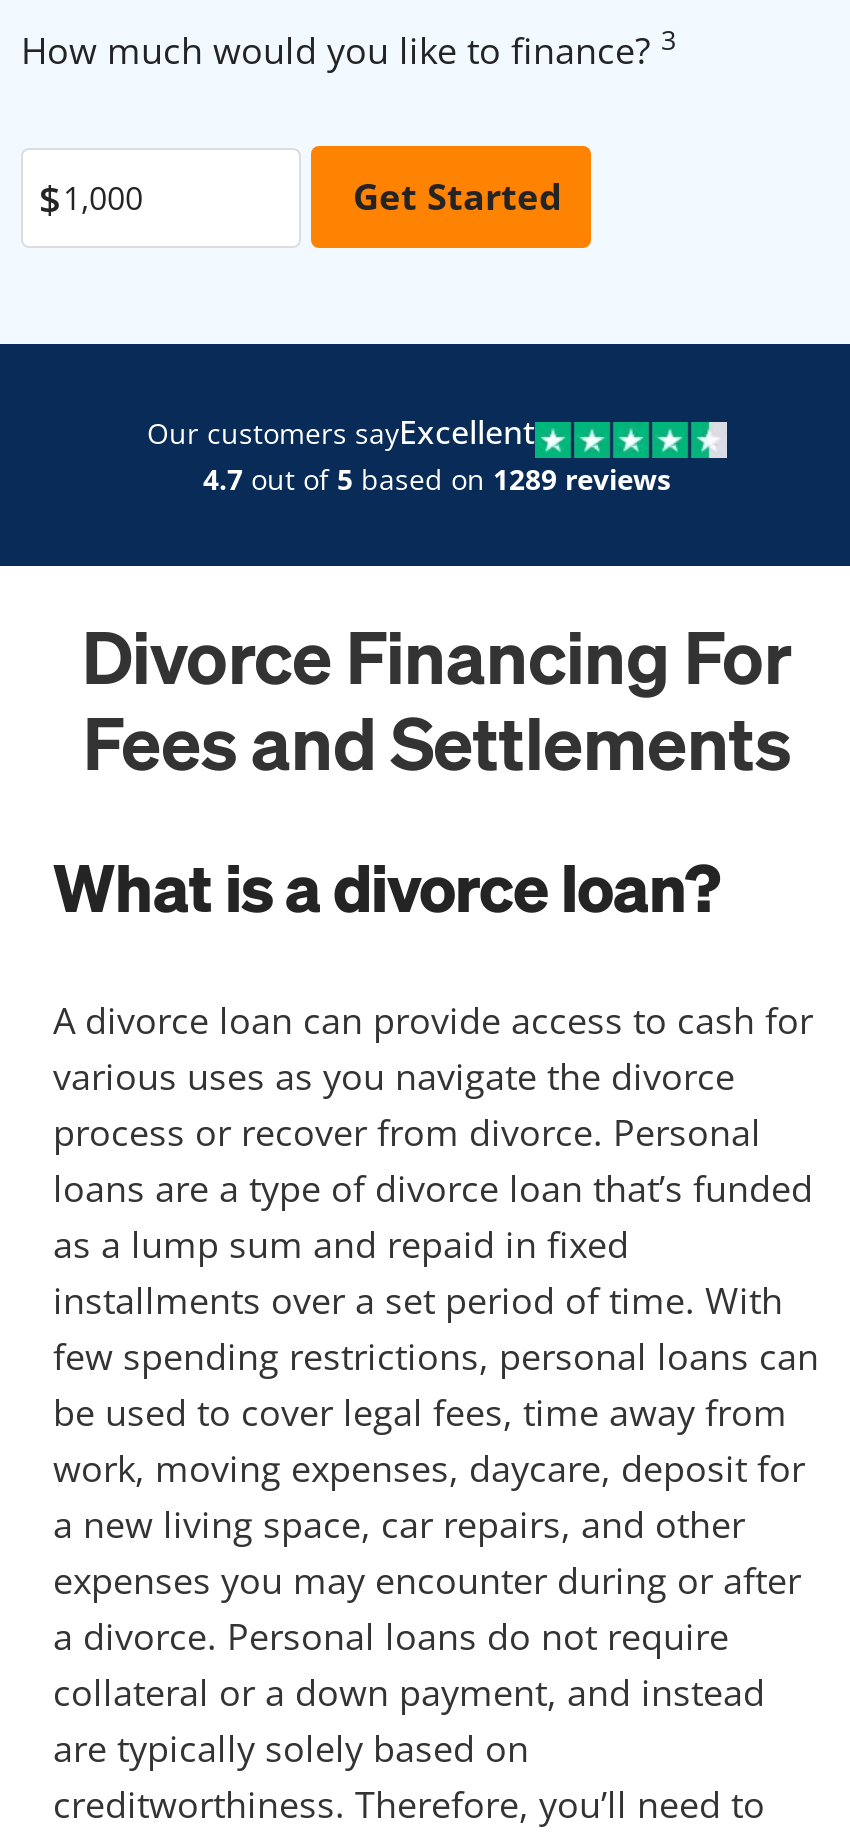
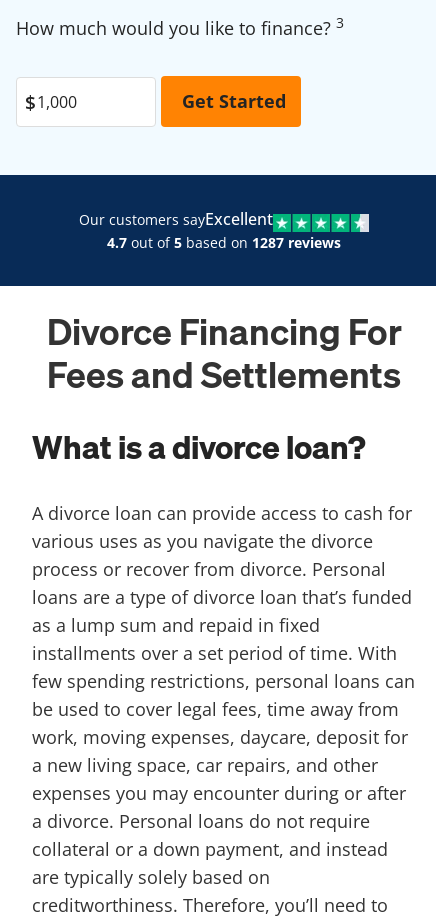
[203,460,671,498] 4.7 out of 5 based on 1289 reviews -> [107,233,341,252] 4.7 out of 5 based on 1287 reviews

